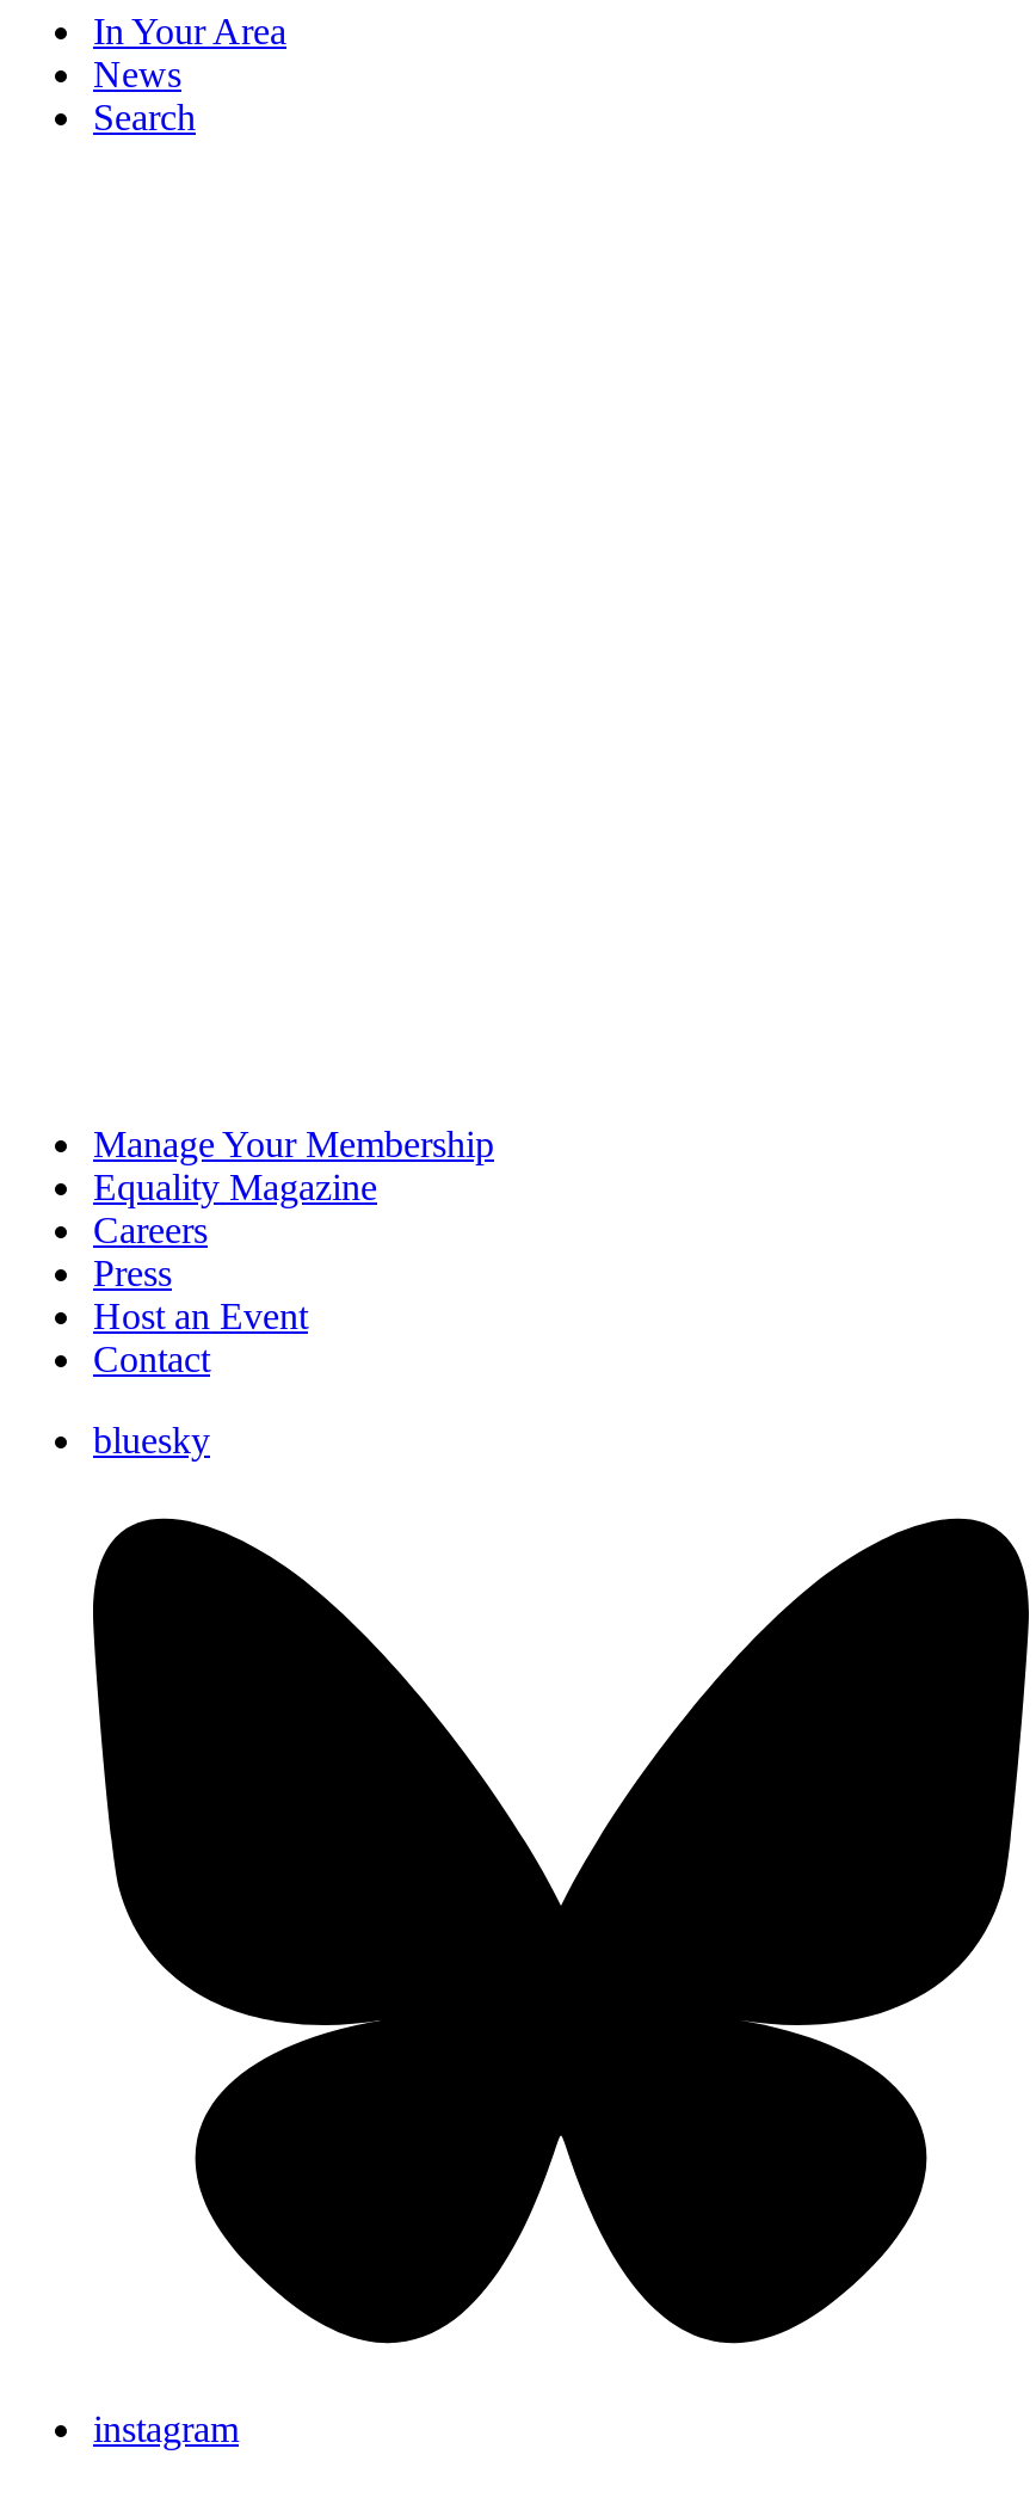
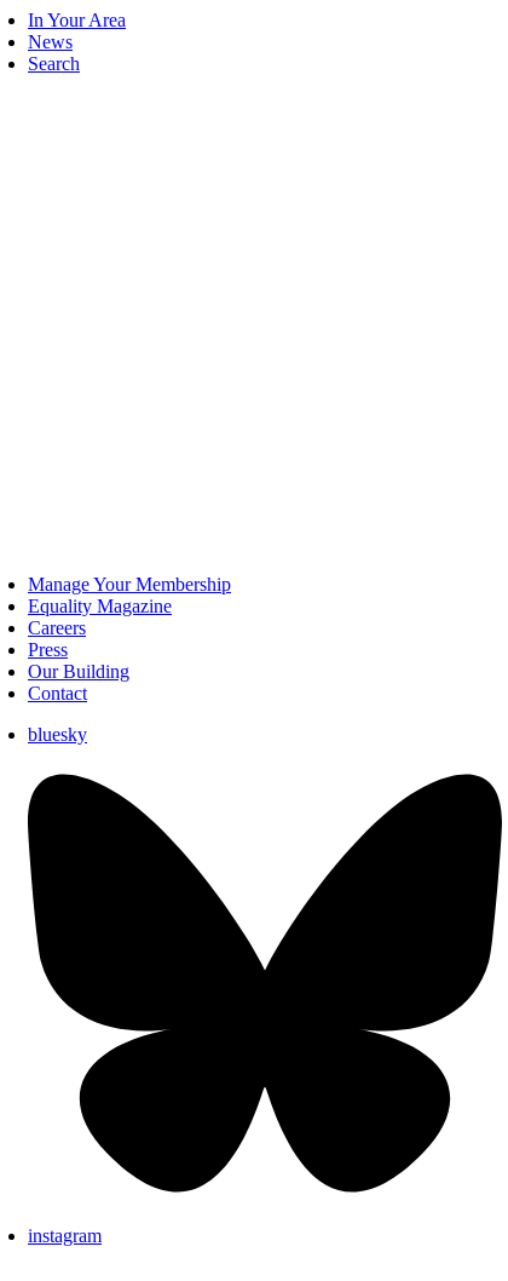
[93,1296,308,1337] Host an Event -> [28,661,129,682] Our Building

